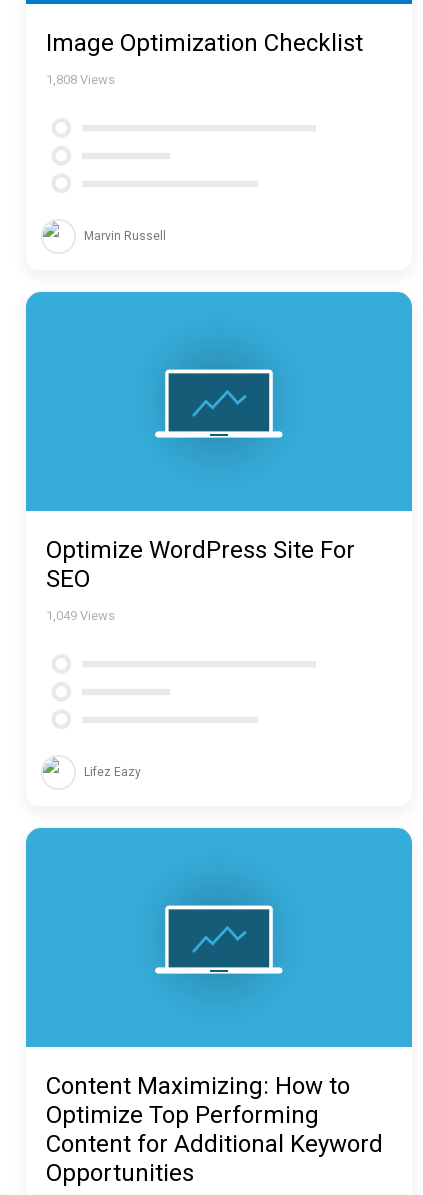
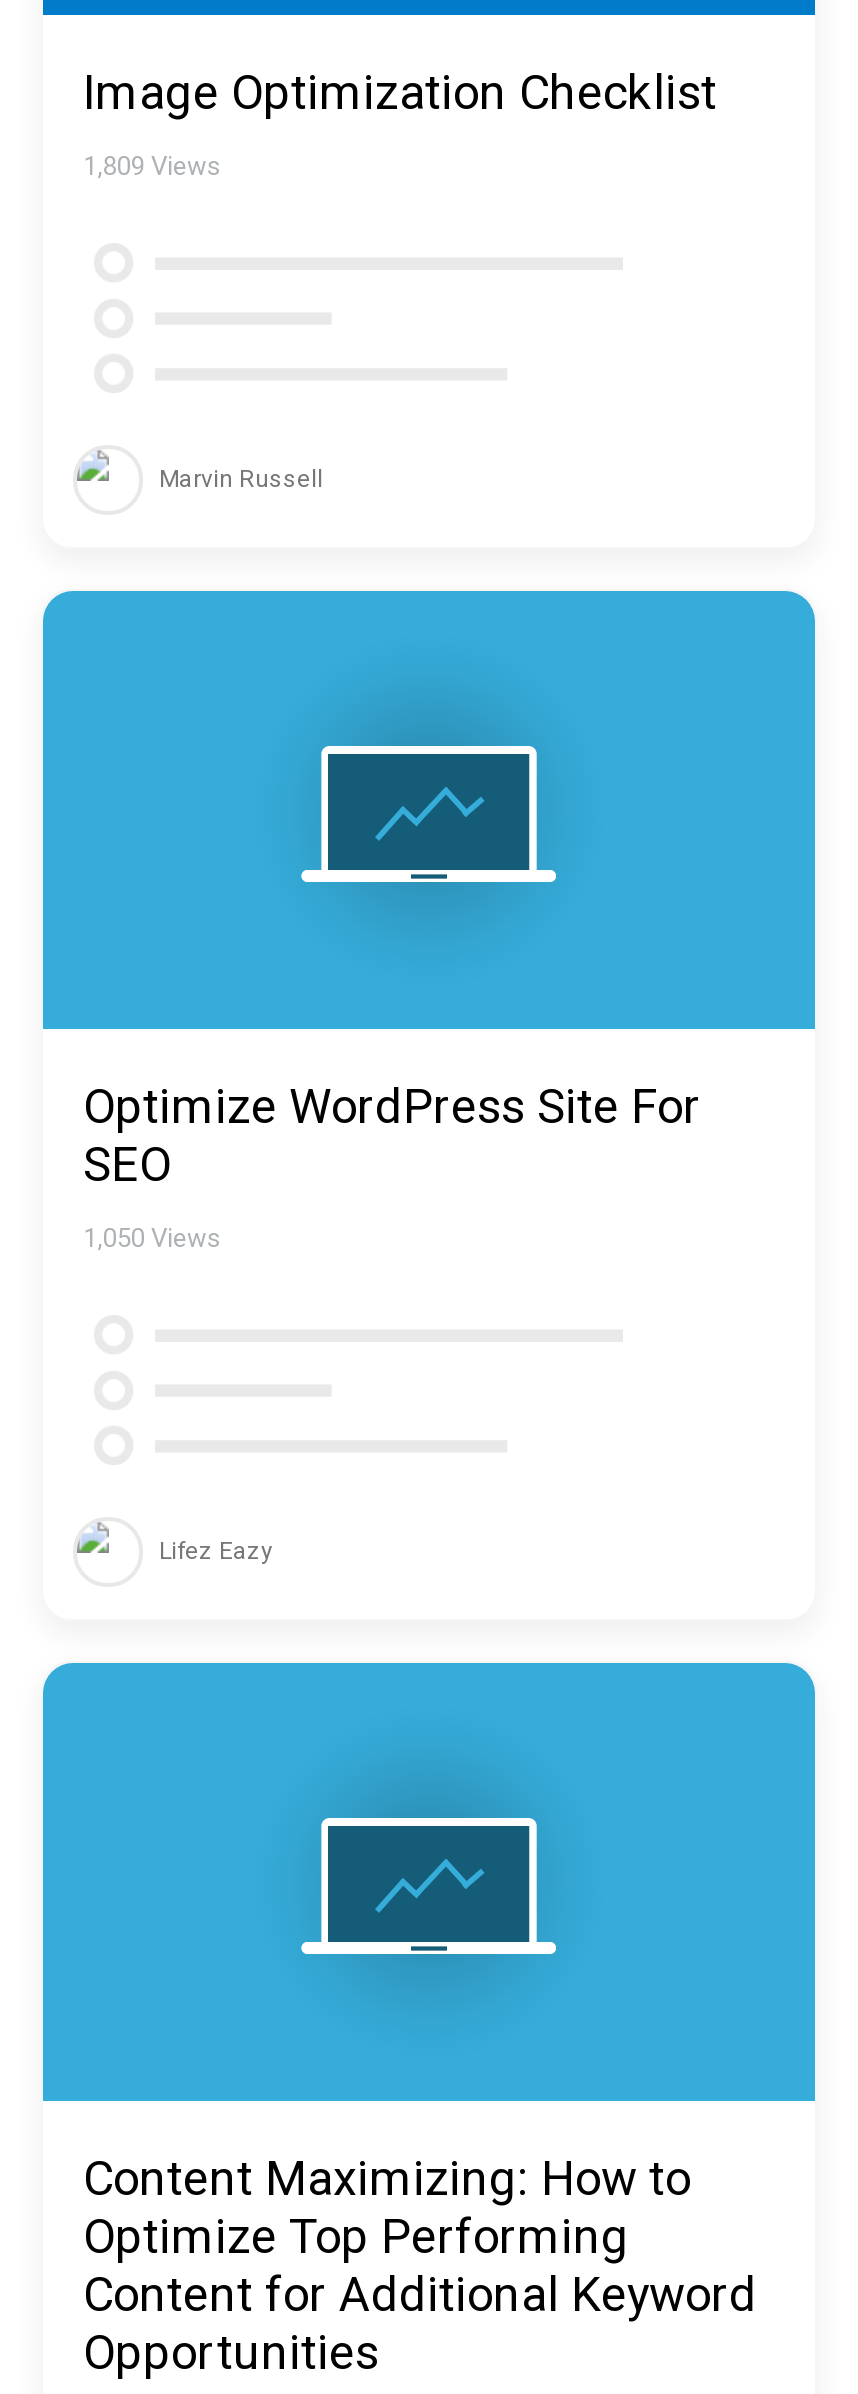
[46,72,115,87] 1,808 Views -> [83,152,221,182] 1,809 Views
[46,608,115,623] 1,049 Views -> [83,1223,221,1253] 1,050 Views

